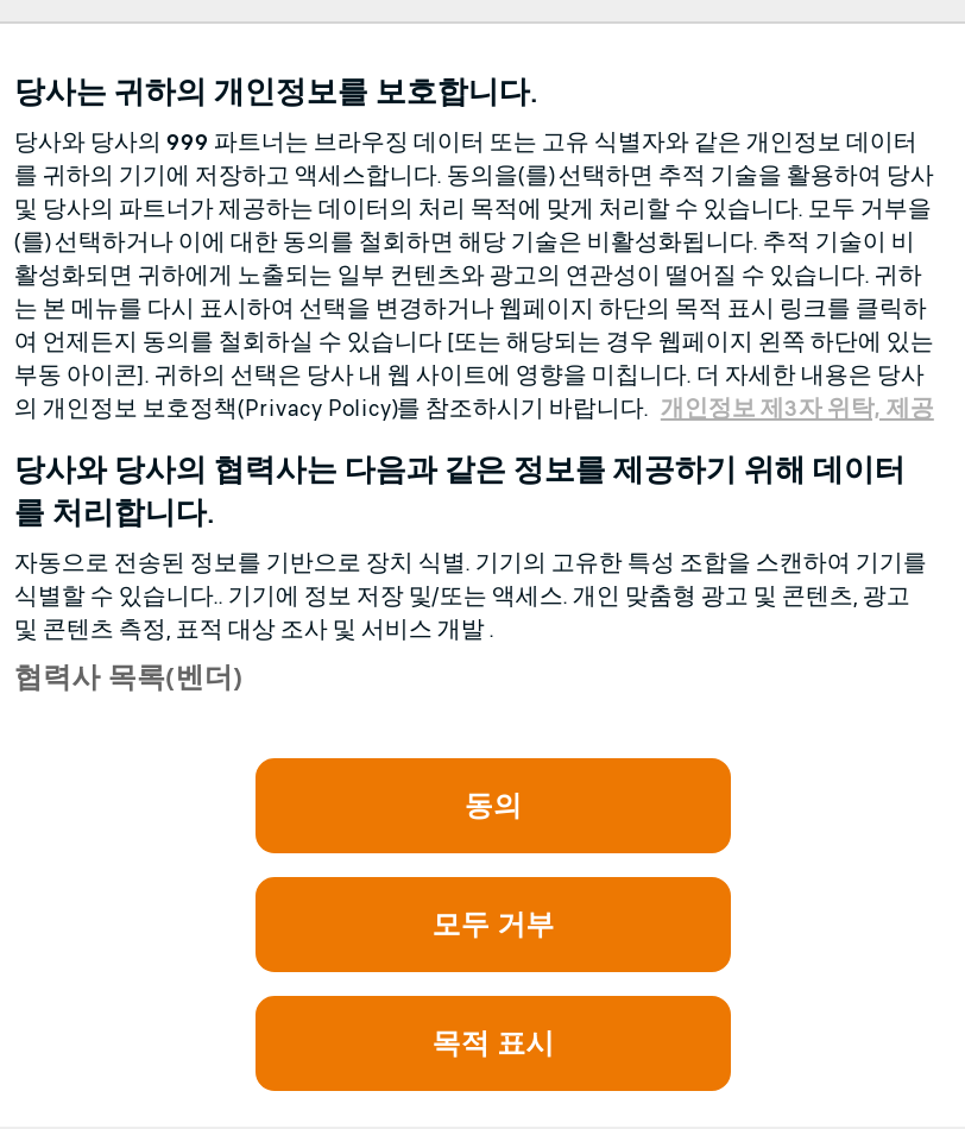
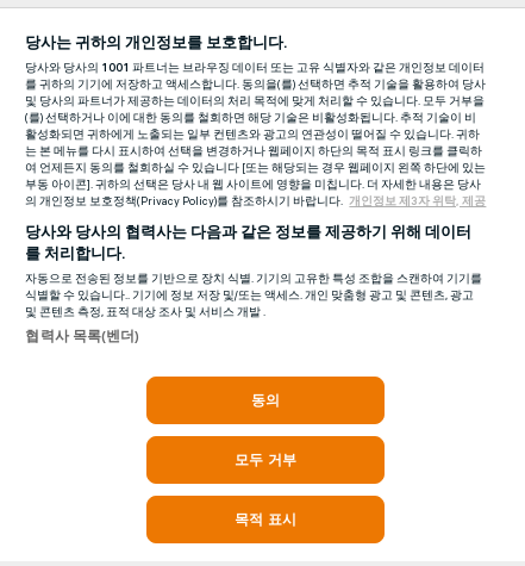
[14,128,917,157] 당사와 당사의 999 파트너는 브라우징 데이터 또는 고유 식별자와 같은 개인정보 데이터 -> [25,61,485,75] 당사와 당사의 1001 파트너는 브라우징 데이터 또는 고유 식별자와 같은 개인정보 데이터

